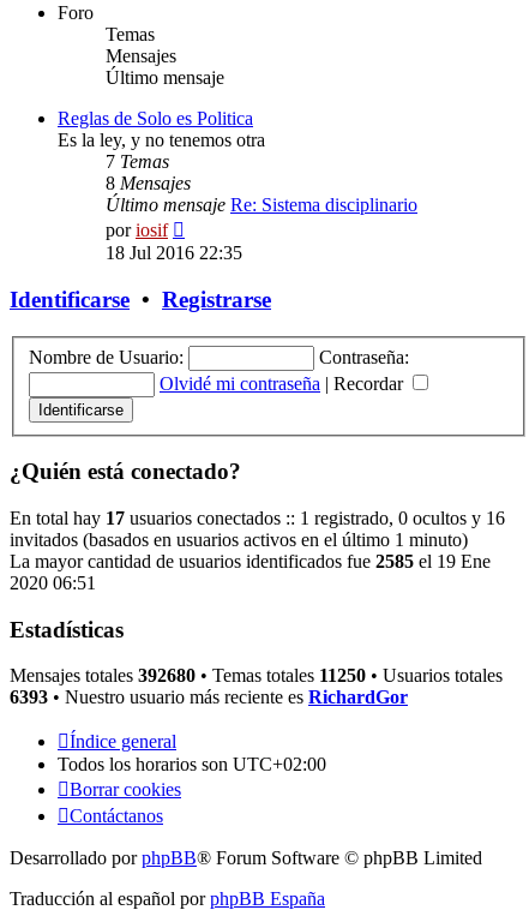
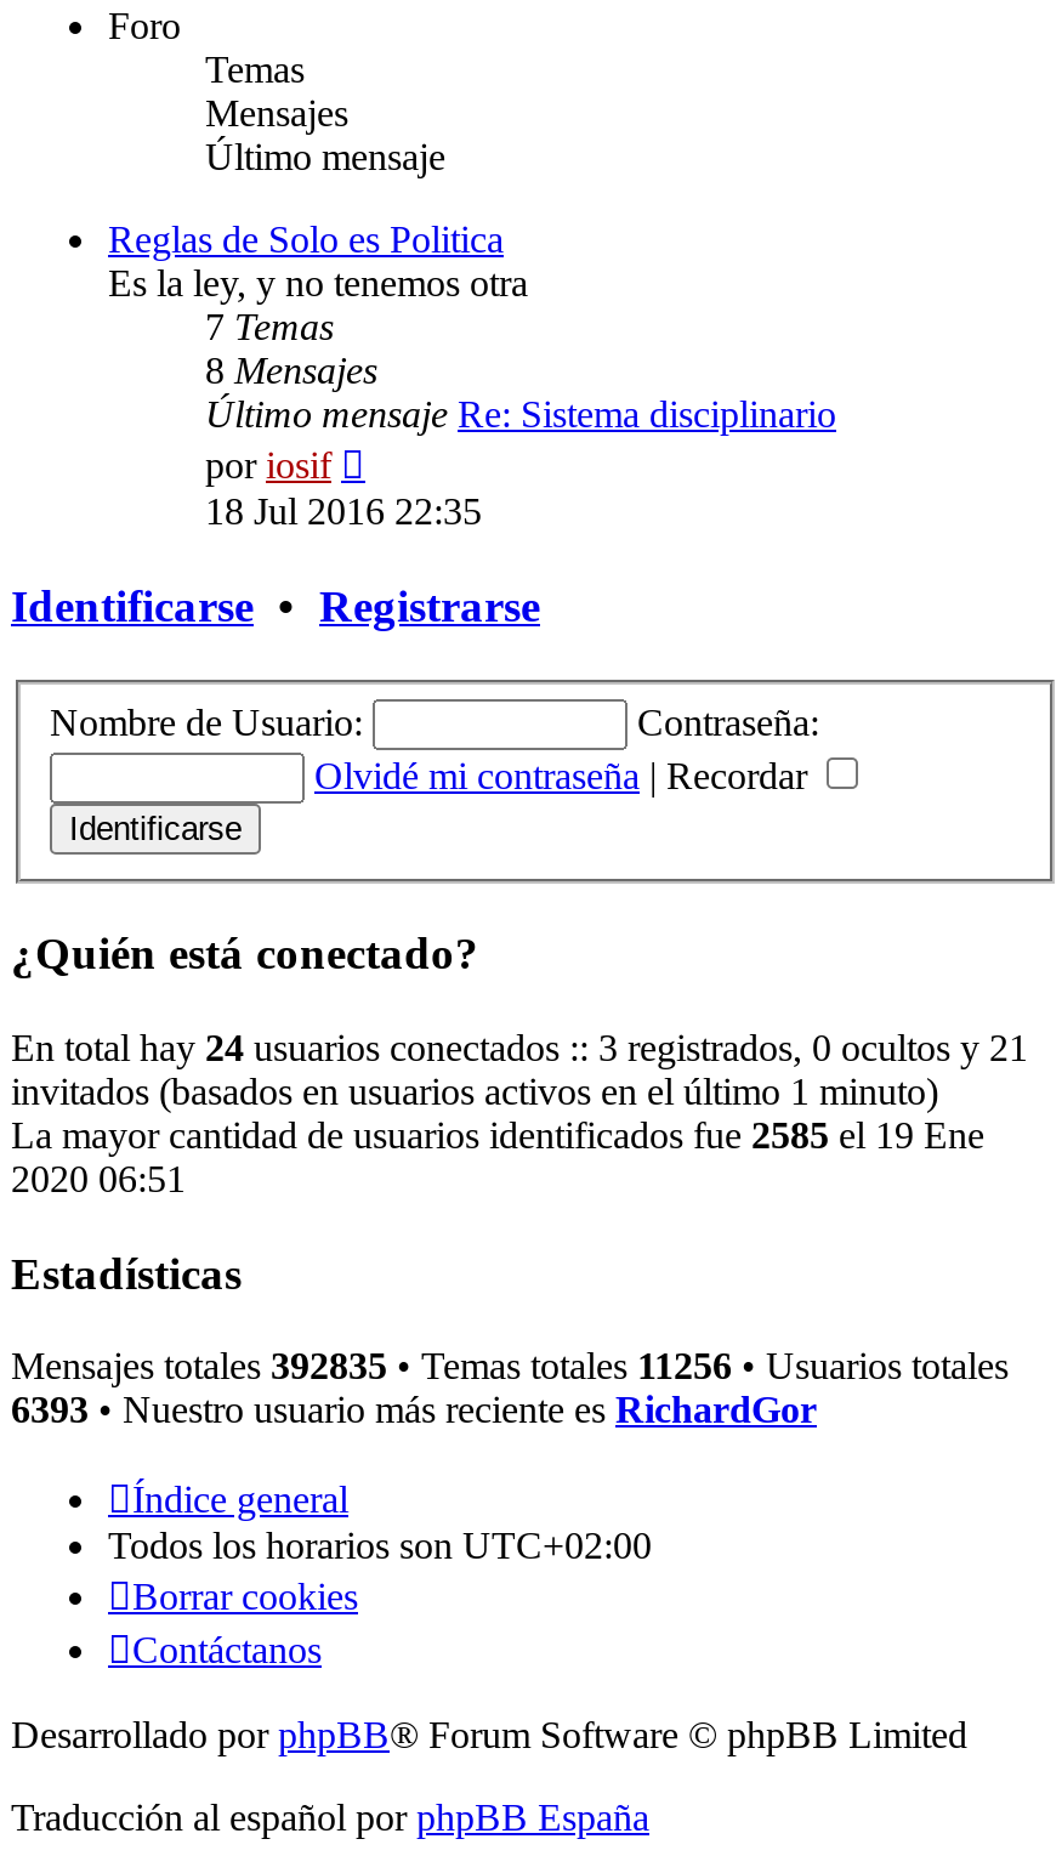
[10,508,505,528] En total hay 17 usuarios conectados :: 1 registrado, 0 ocultos y 16 -> [11,1027,1028,1068] En total hay 24 usuarios conectados :: 3 registrados, 0 ocultos y 21
[10,666,503,686] Mensajes totales 392680 • Temas totales 11250 • Usuarios totales -> [11,1346,1009,1387] Mensajes totales 392835 • Temas totales 11256 • Usuarios totales

